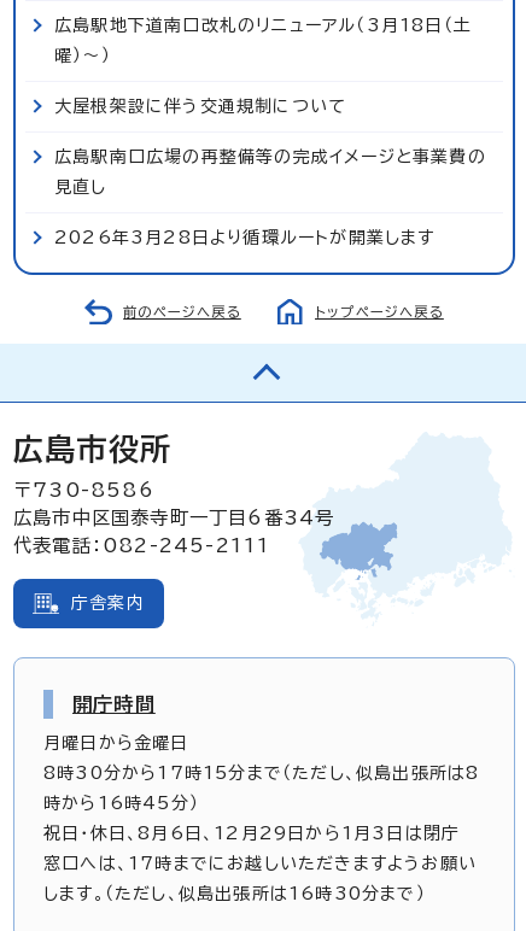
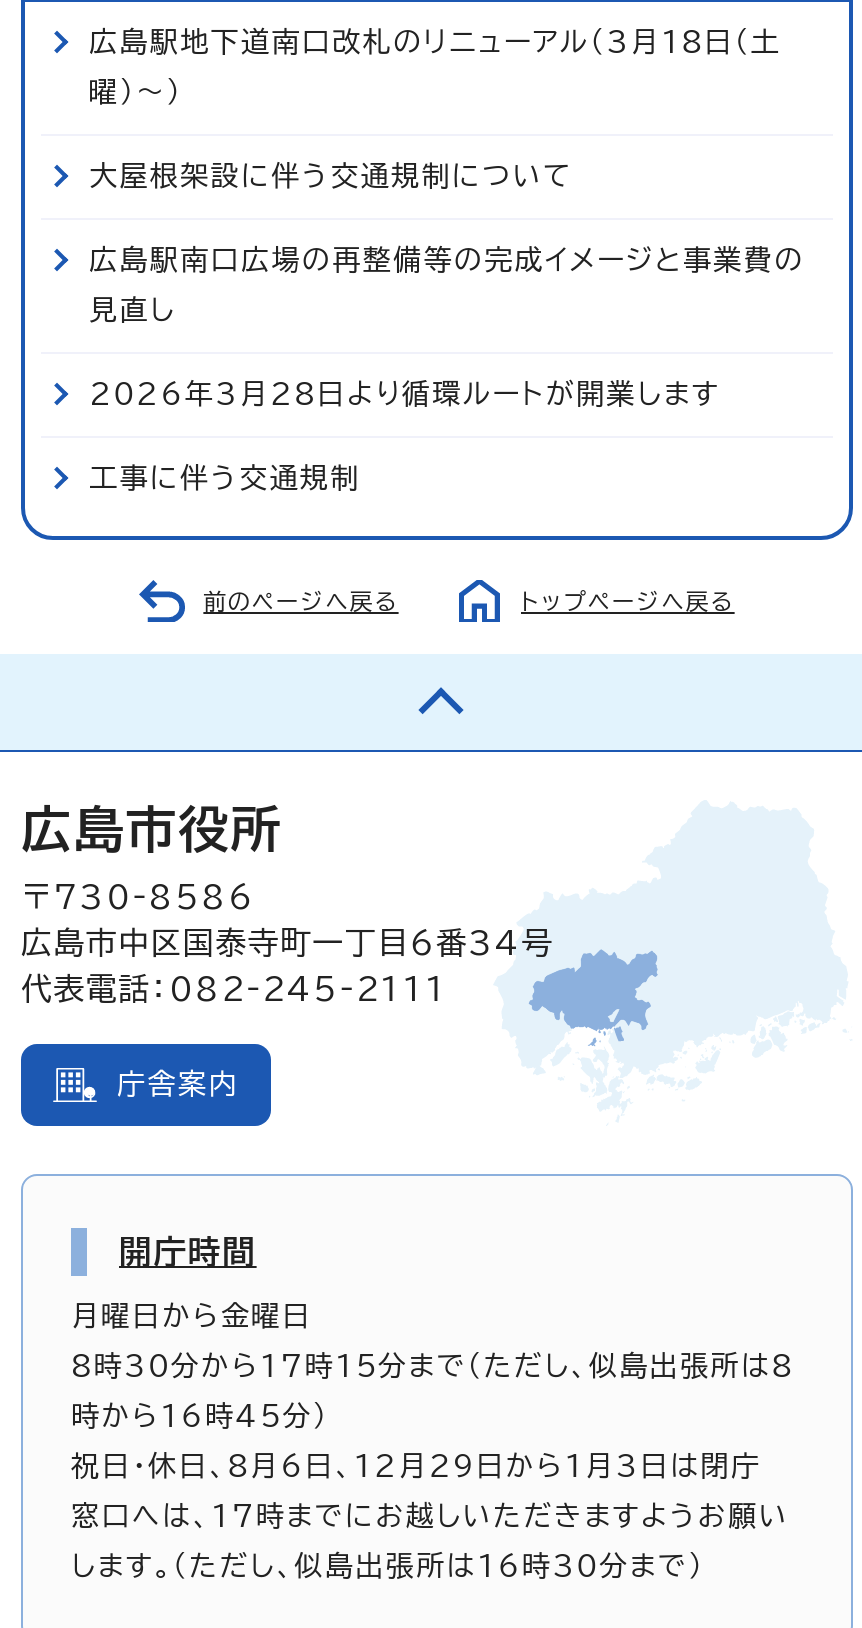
none -> [89,463,361,491] 工事に伴う交通規制

